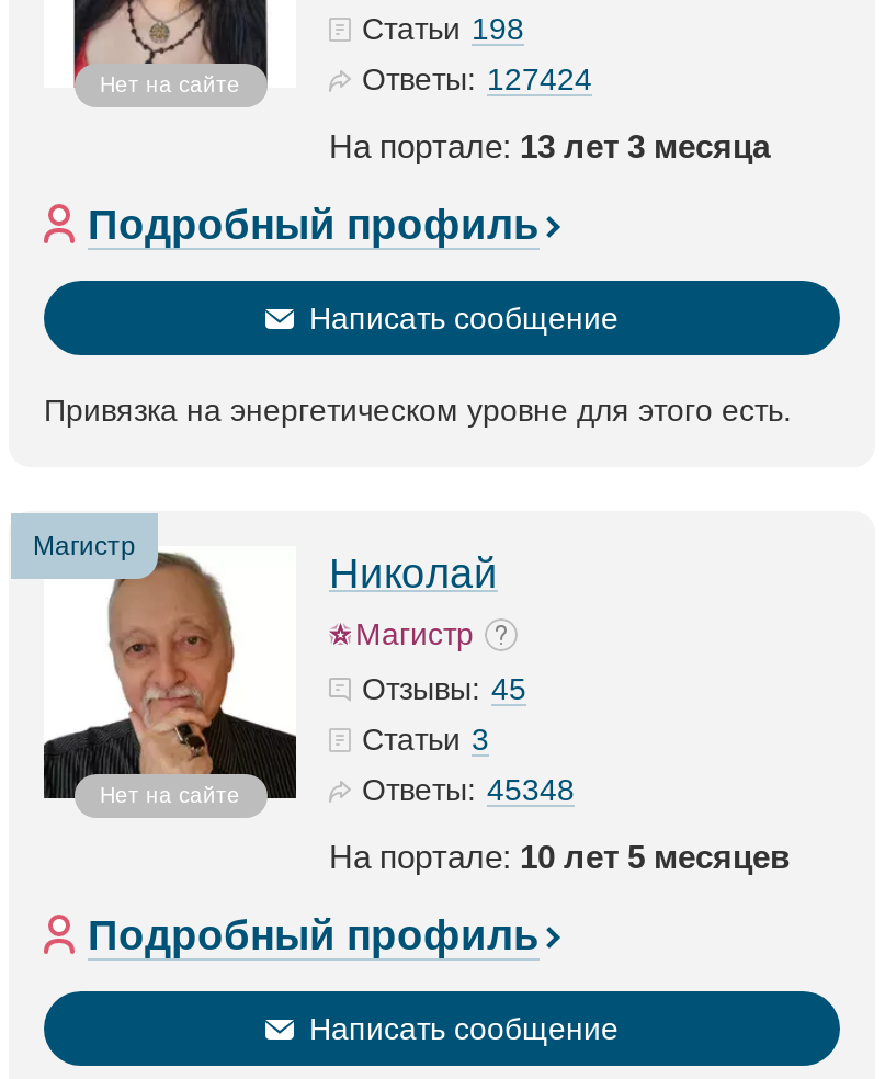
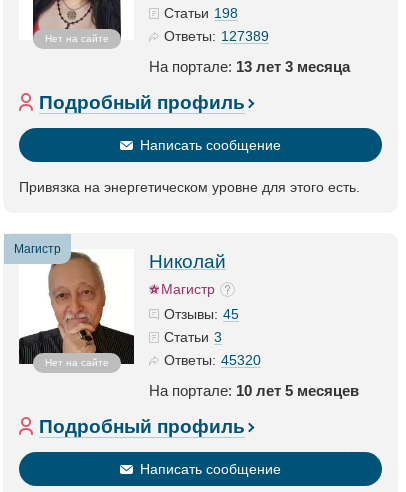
[362,60,592,96] Ответы: 127424 -> [164,27,269,44] Ответы: 127389
[362,771,575,807] Ответы: 45348 -> [164,351,261,368] Ответы: 45320

